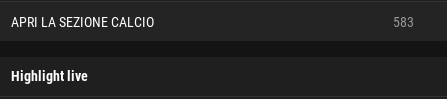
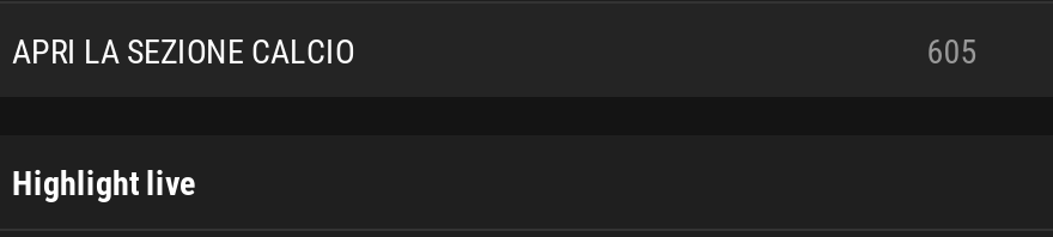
[393,14,414,30] 583 -> [927,33,977,71] 605

